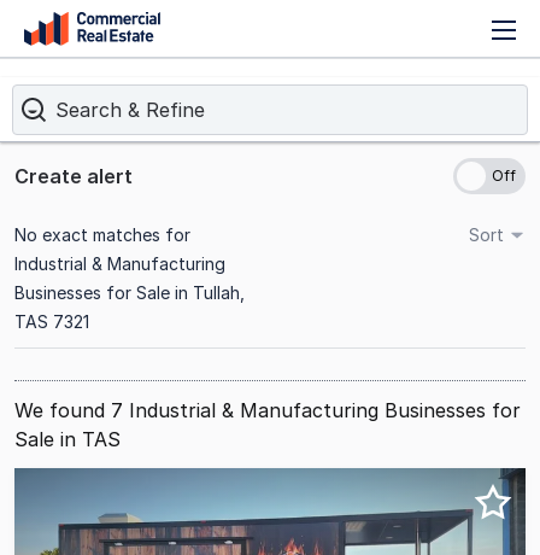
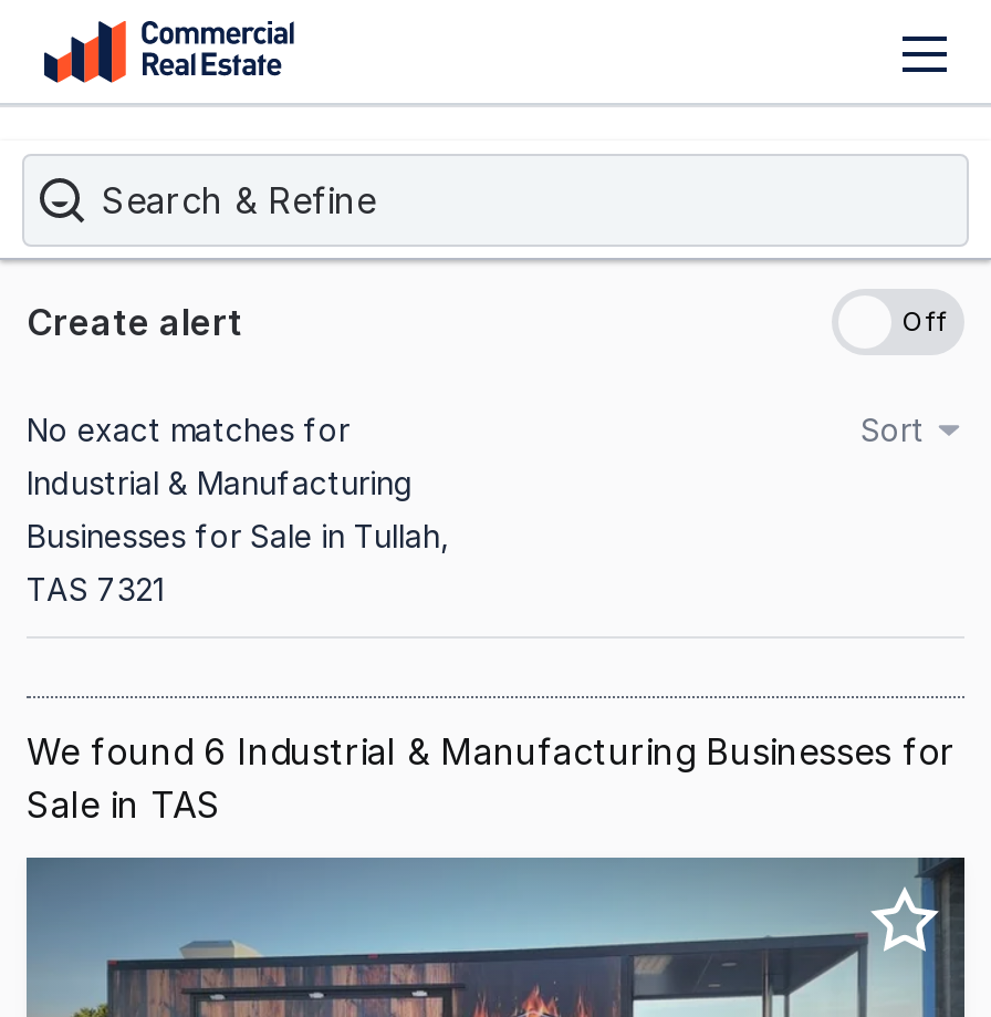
[14,398,521,422] We found 7 Industrial & Manufacturing Businesses for -> [27,729,956,774] We found 6 Industrial & Manufacturing Businesses for

